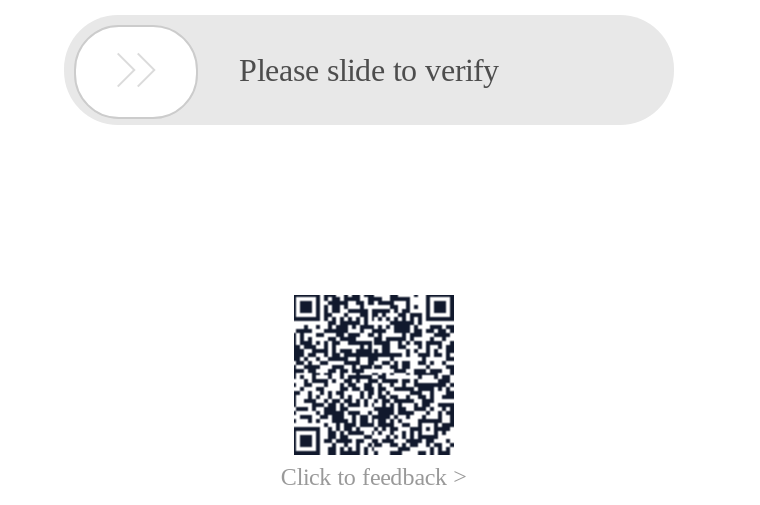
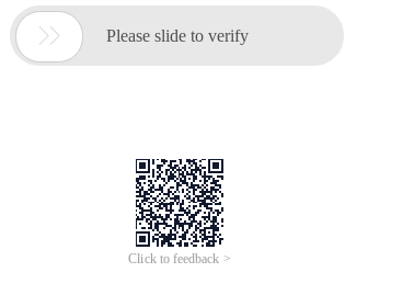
[292,293,456,457] [image] -> [135,159,225,248] [image]

